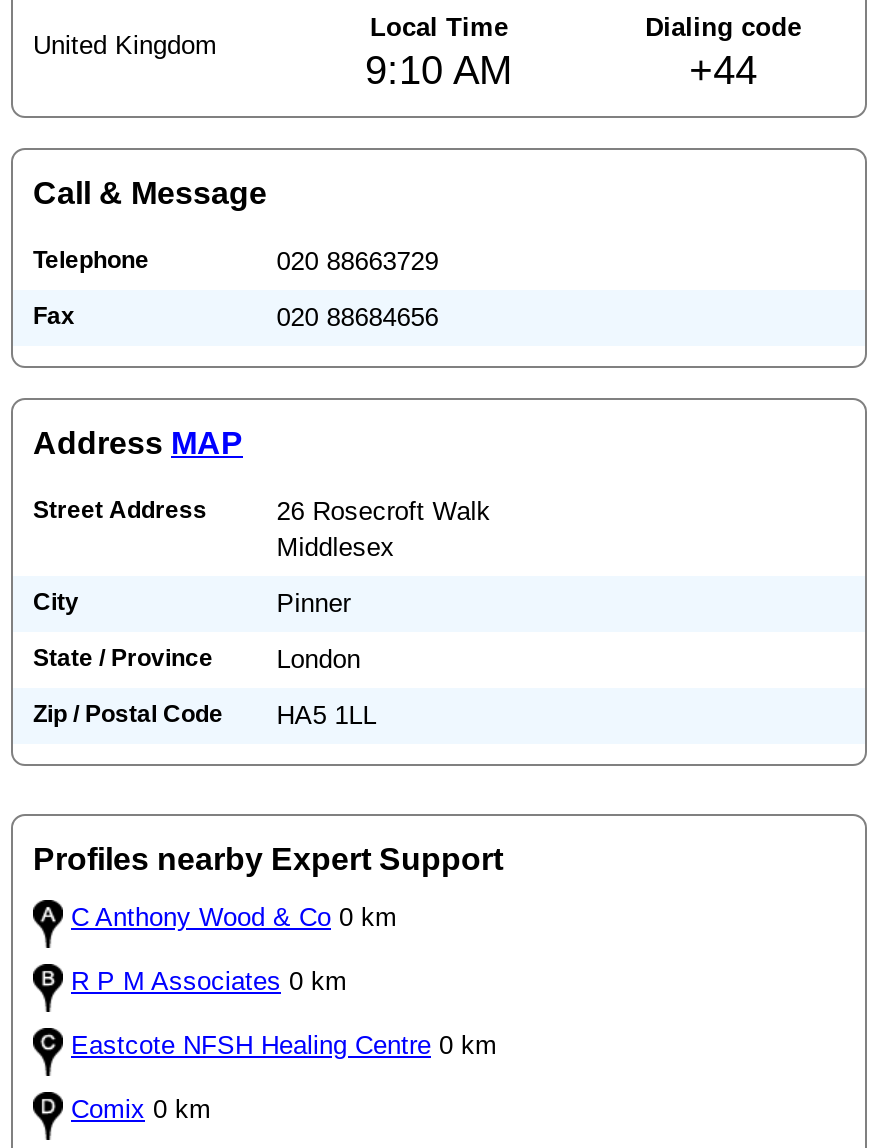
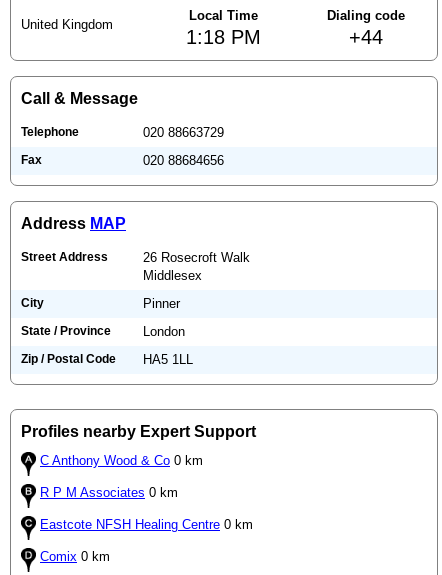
[365,48,513,92] 9:10 AM -> [186,26,261,48] 1:18 PM

